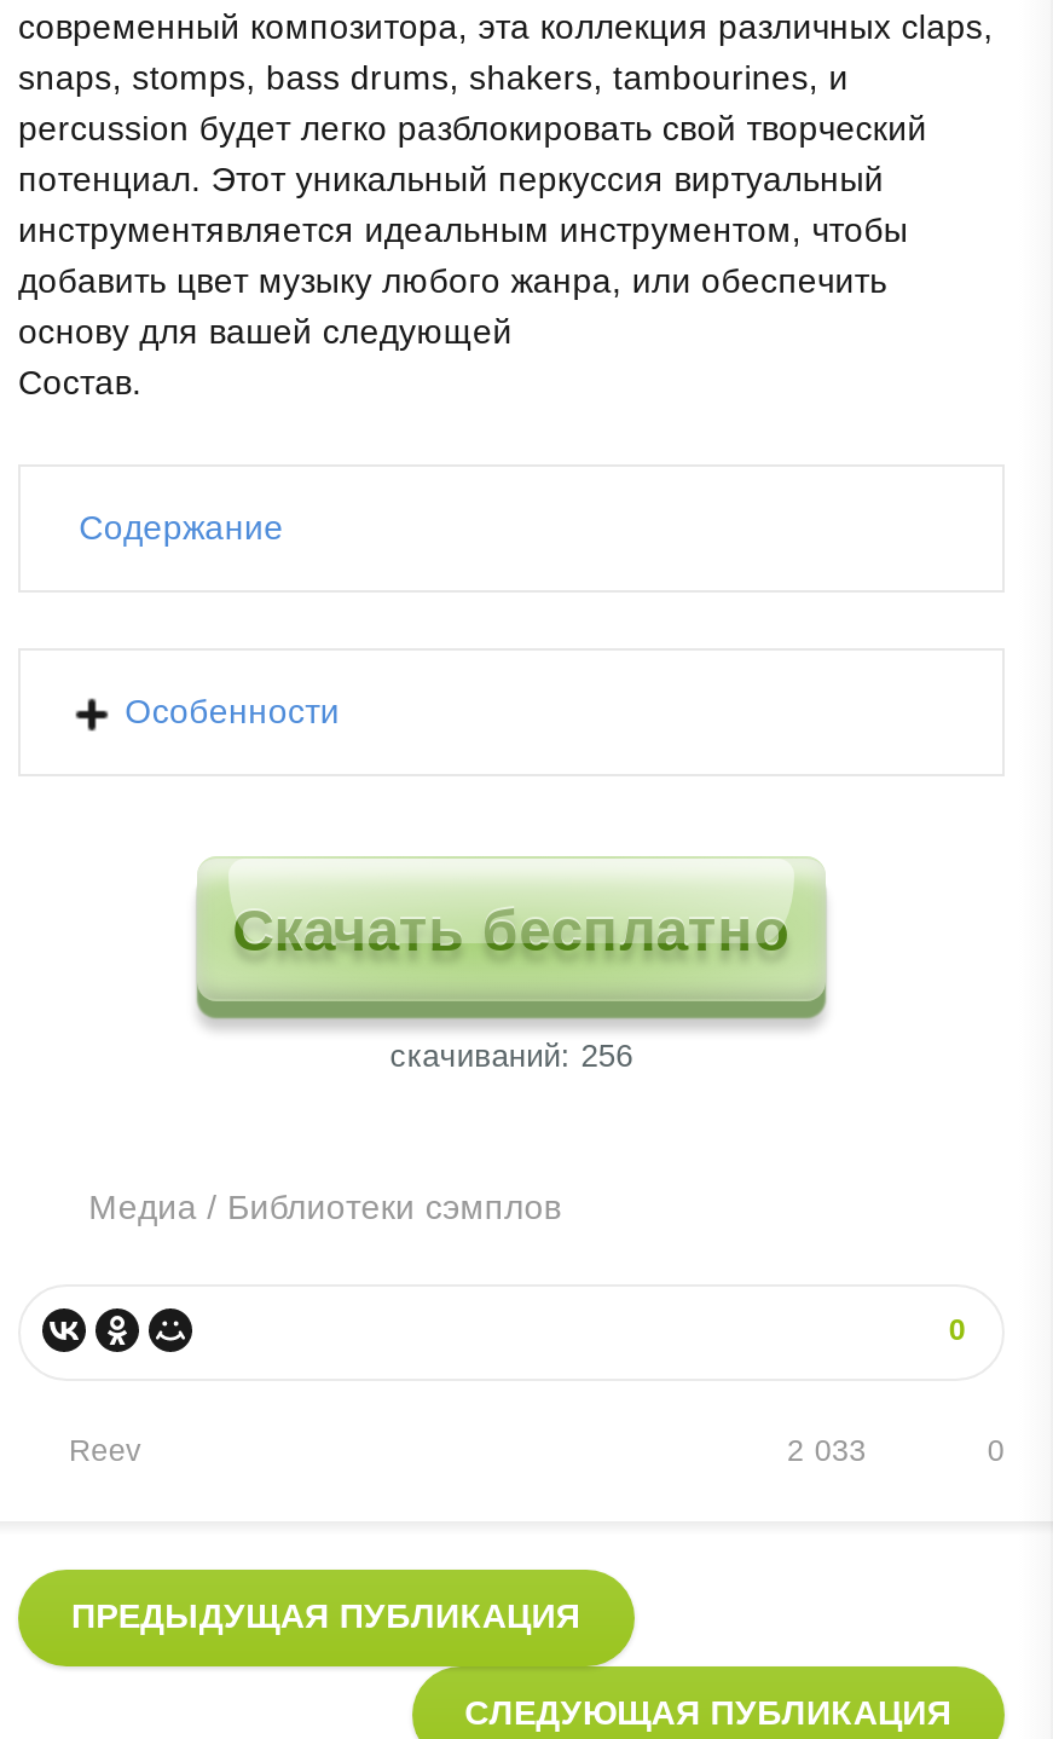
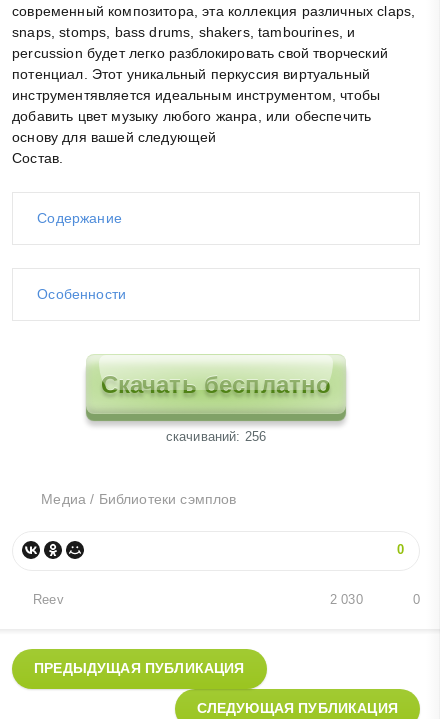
[787,1434,866,1468] 2 033 -> [330,593,363,607] 2 030

